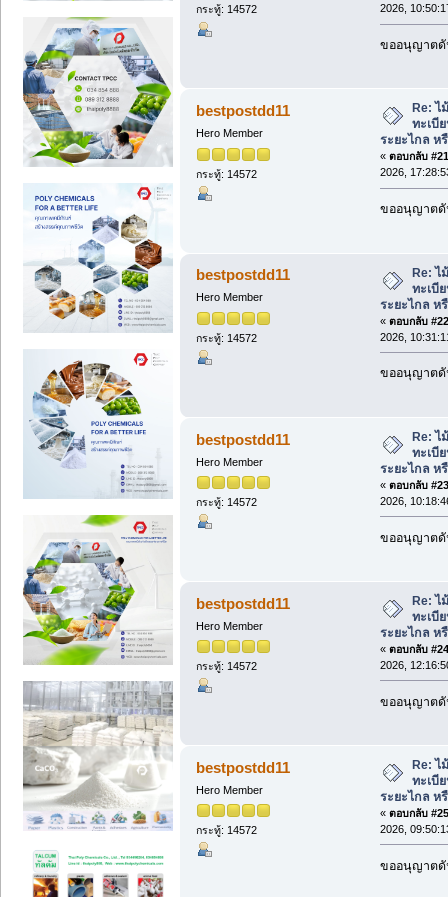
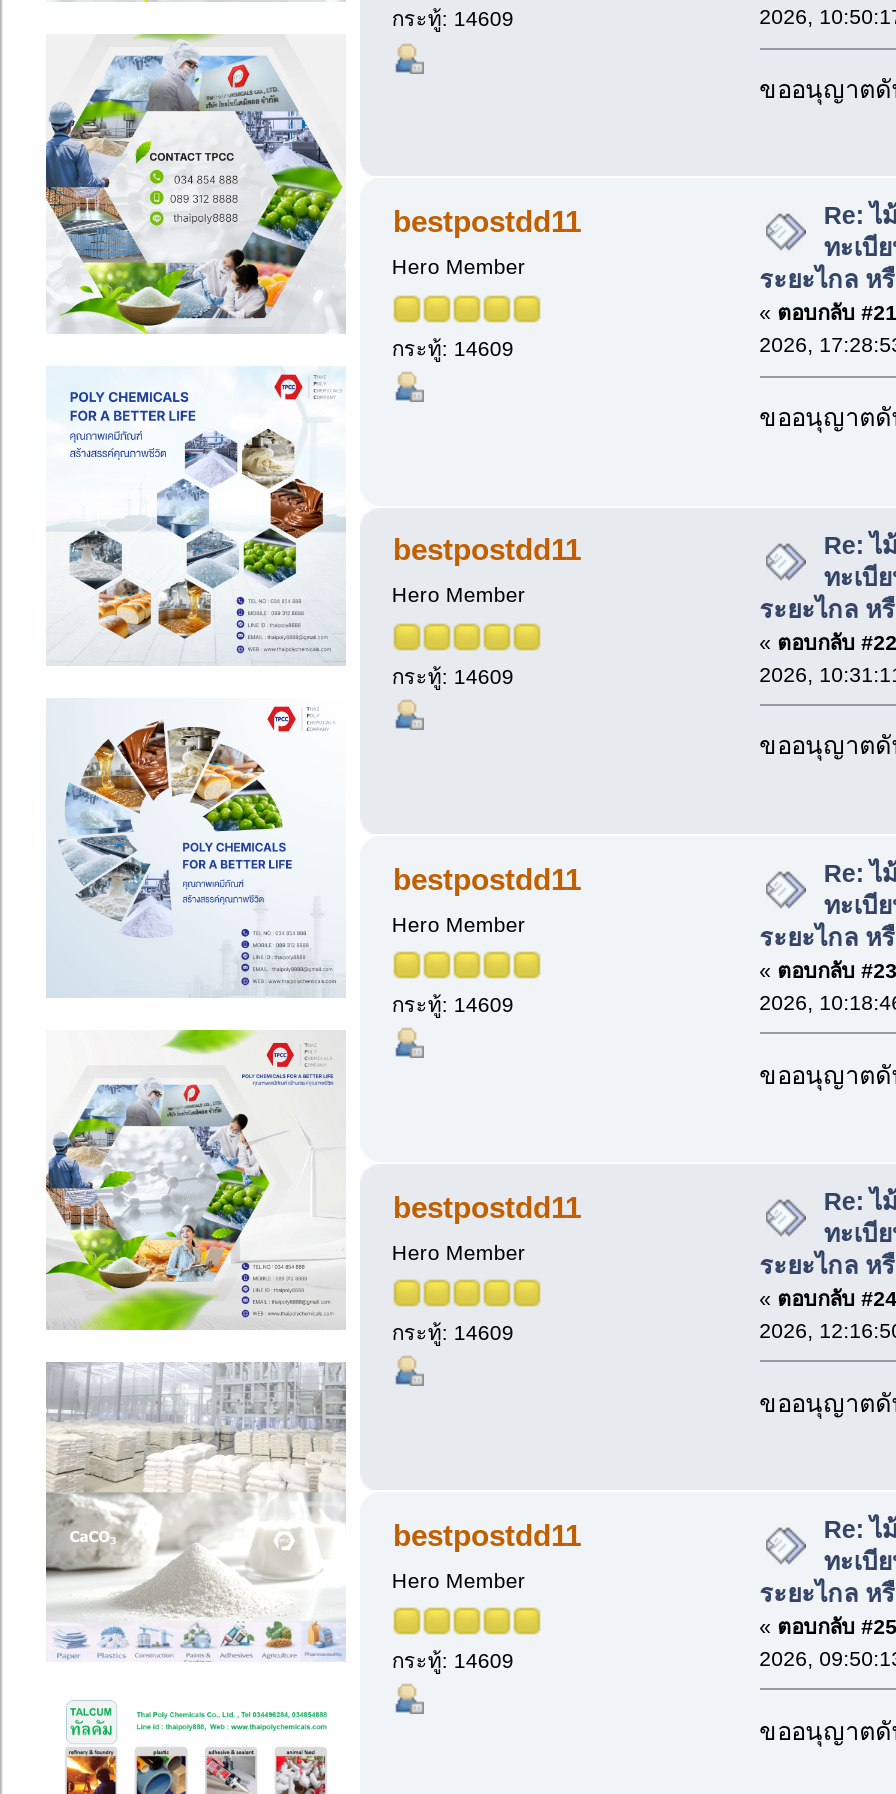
[196,3,257,15] กระทู้: 14572 -> [392,7,514,31] กระทู้: 14609
[196,168,257,180] กระทู้: 14572 -> [392,335,514,359] กระทู้: 14609
[196,332,257,344] กระทู้: 14572 -> [392,664,514,688] กระทู้: 14609
[196,496,257,508] กระทู้: 14572 -> [392,992,514,1016] กระทู้: 14609
[196,660,257,672] กระทู้: 14572 -> [392,1320,514,1344] กระทู้: 14609
[196,824,257,836] กระทู้: 14572 -> [392,1649,514,1673] กระทู้: 14609

